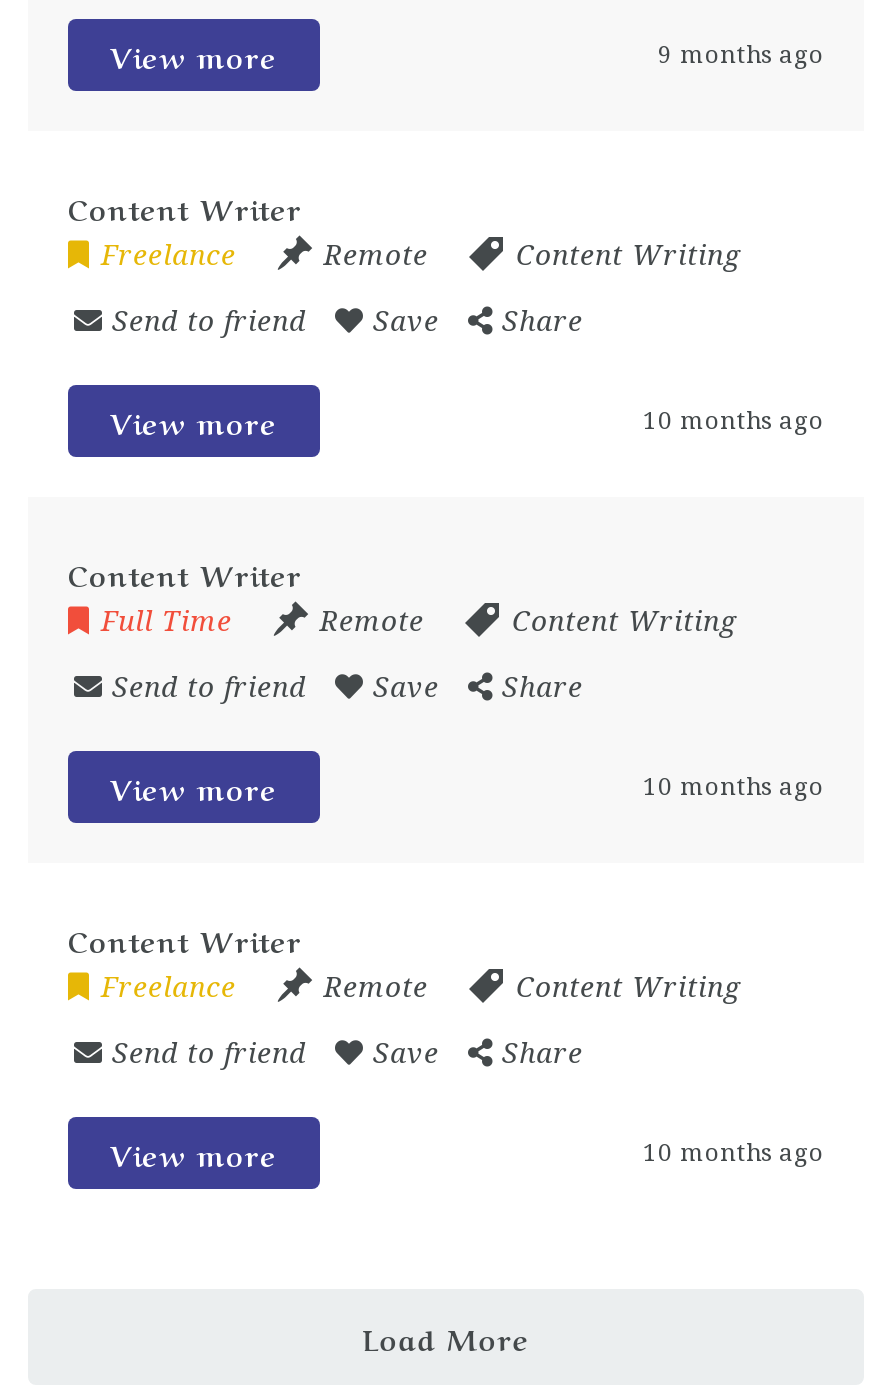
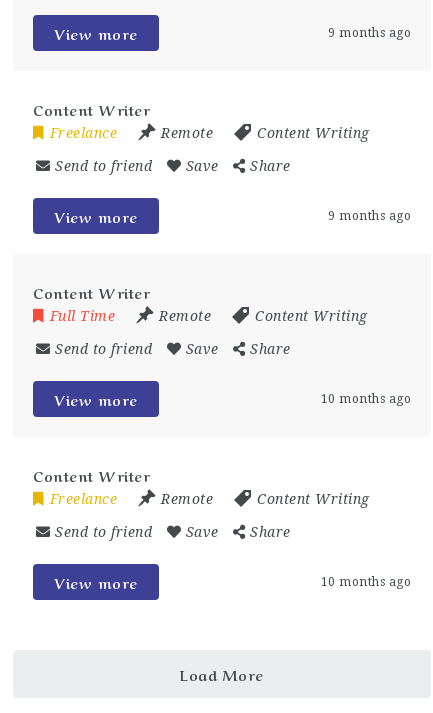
[643,407,824,435] 10 months ago -> [328,209,411,223] 9 months ago

